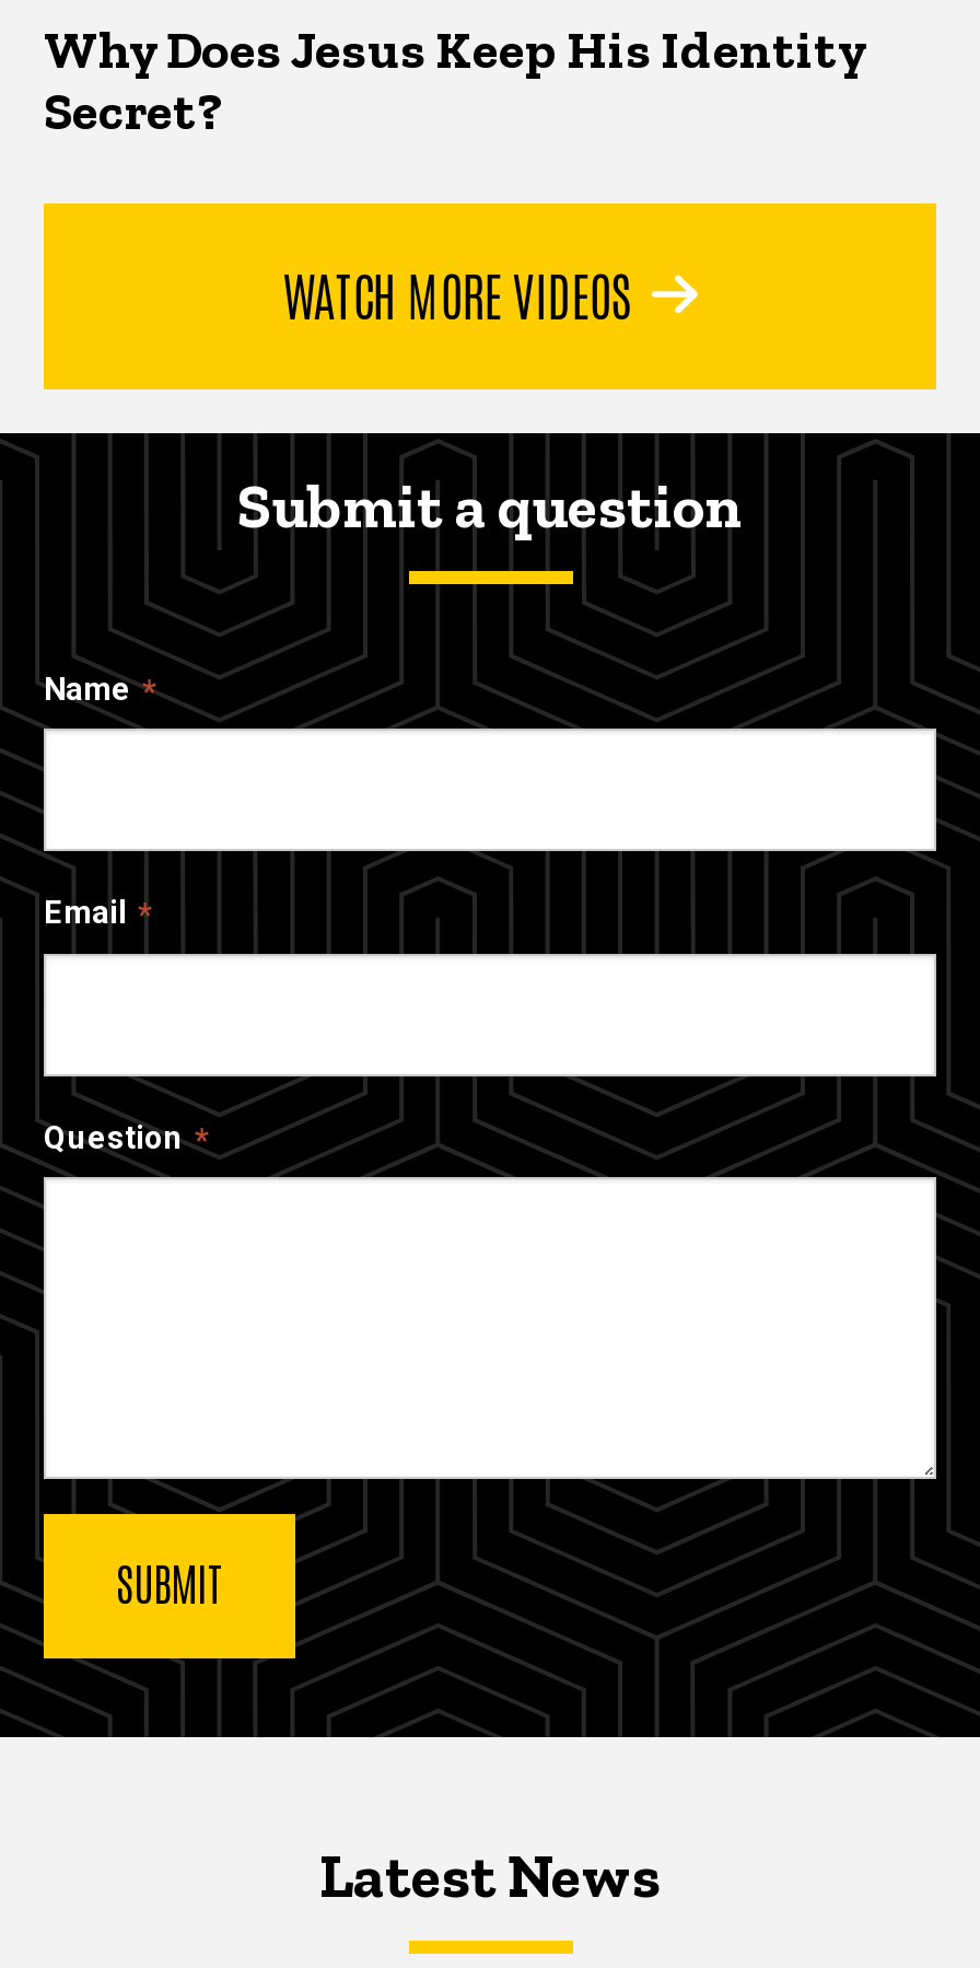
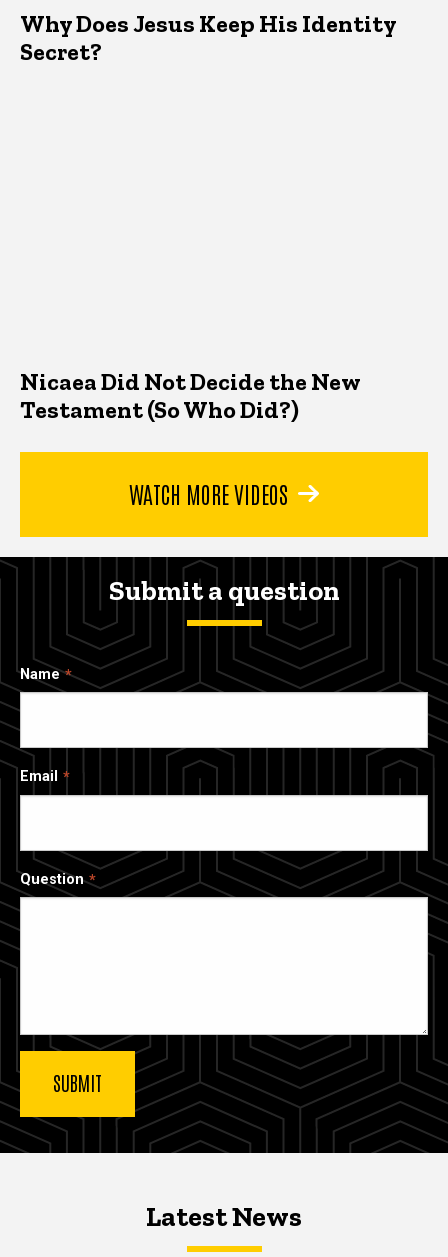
none -> [20,367,360,424] Nicaea Did Not Decide the New | Testament (So Who Did?)

